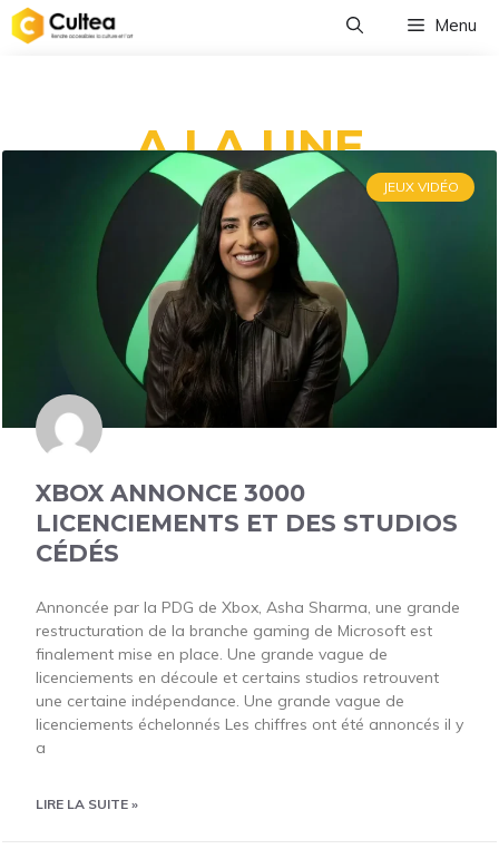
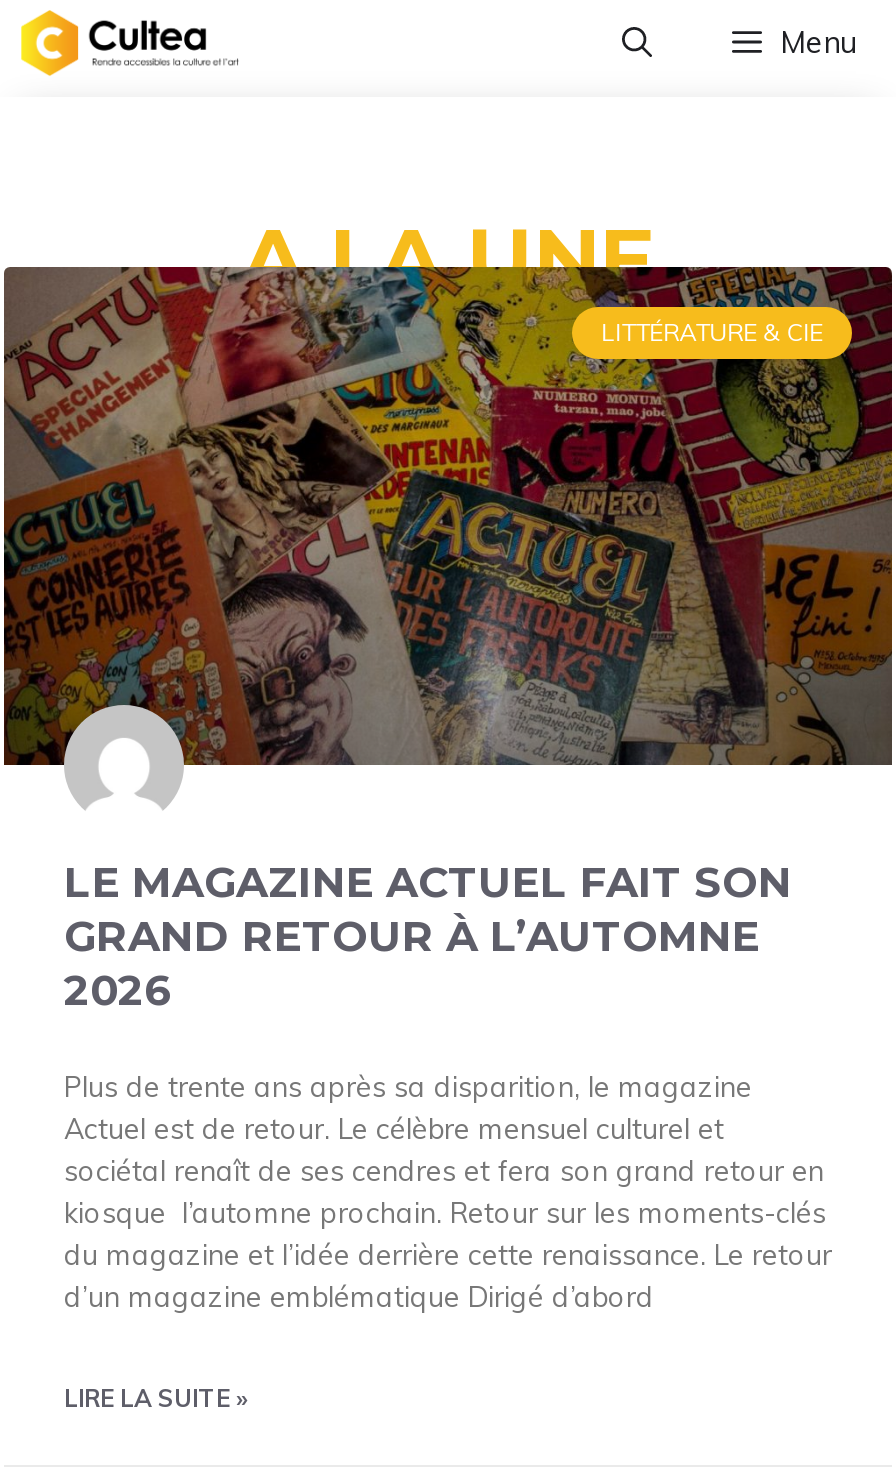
[3,149,496,429] [image] | JEUX VIDÉO -> [6,265,890,767] [image] | LITTÉRATURE & CIE
[36,479,458,567] XBOX ANNONCE 3000 | LICENCIEMENTS ET DES STUDIOS | CÉDÉS -> [64,856,792,1014] LE MAGAZINE ACTUEL FAIT SON | GRAND RETOUR À L’AUTOMNE | 2026
[36,597,463,757] Annoncée par la PDG de Xbox, Asha Sharma, une grande | restructuration de la branche gaming de Microsoft est | finalement mise en place. Une grande vague de | licenciements en découle et certains studios retrouvent | une certaine indépendance. Une grande vague de | licenciements échelonnés Les chiffres ont été annoncés il y | a -> [64,1068,832,1314] Plus de trente ans après sa disparition, le magazine | Actuel est de retour. Le célèbre mensuel culturel et | sociétal renaît de ses cendres et fera son grand retour en | kiosque l’automne prochain. Retour sur les moments-clés | du magazine et l’idée derrière cette renaissance. Le retour | d’un magazine emblématique Dirigé d’abord

